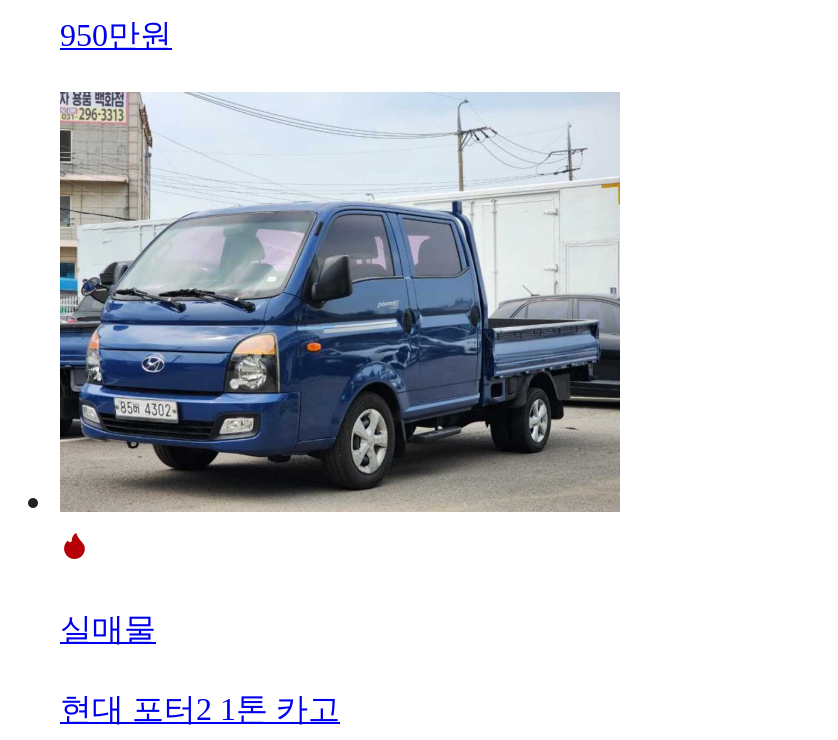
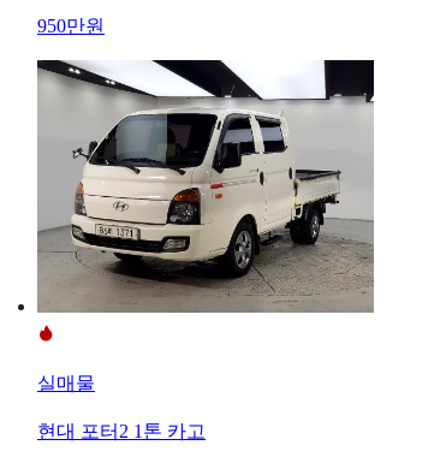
[58,92,620,510] [image] -> [37,59,375,313] [image]

